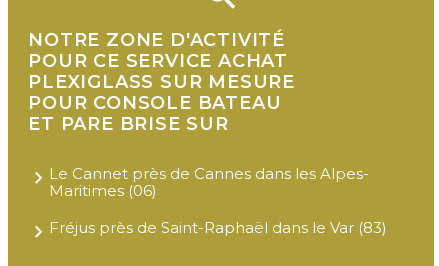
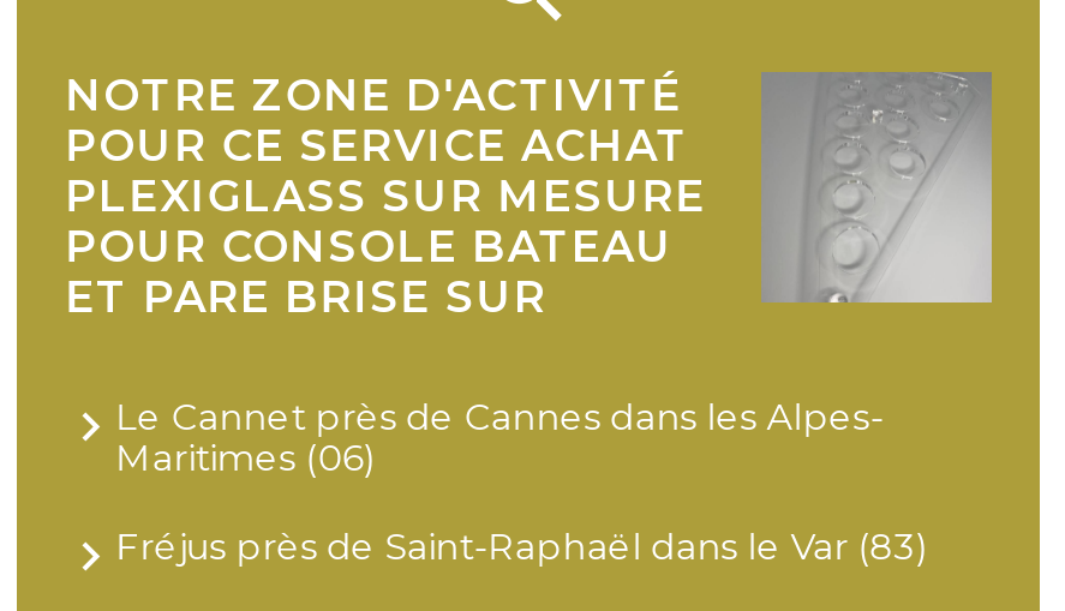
none -> [759,70,994,305] [image]

